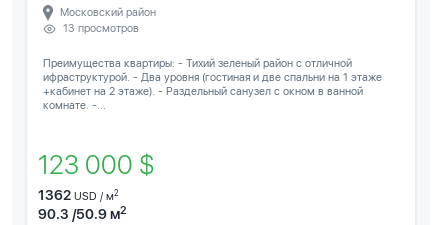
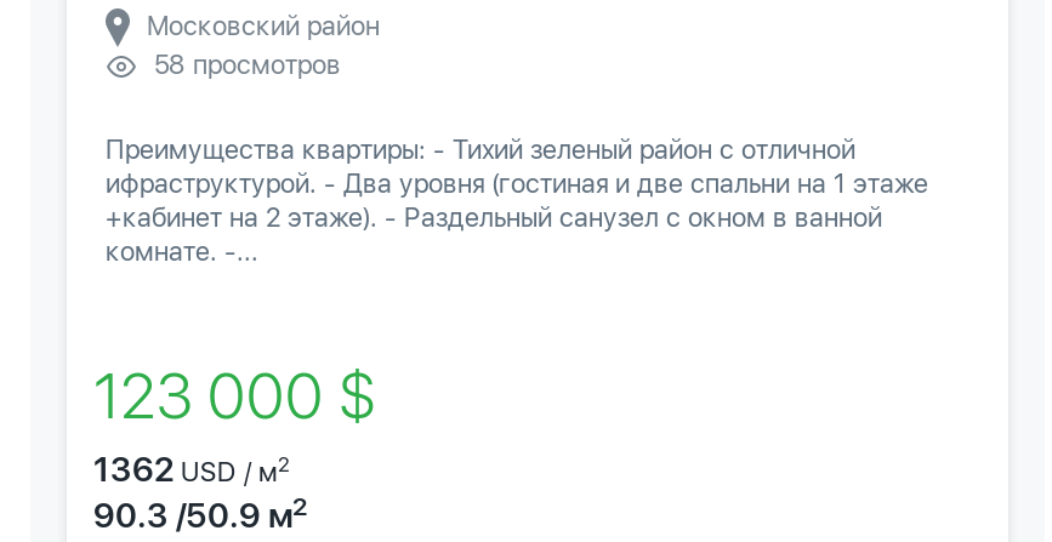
[63,22,139,35] 13 просмотров -> [154,49,341,81] 58 просмотров

